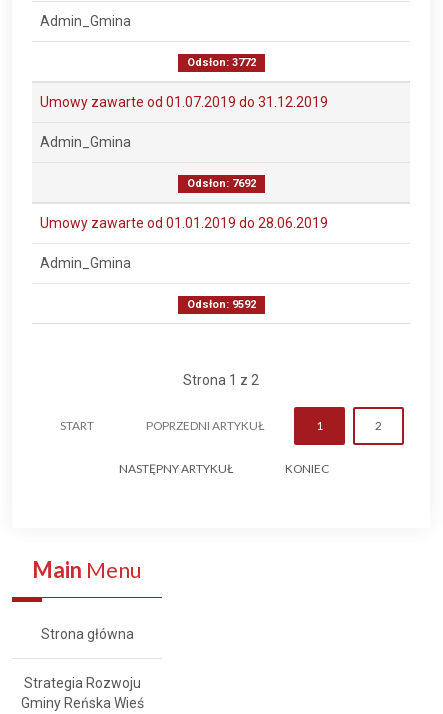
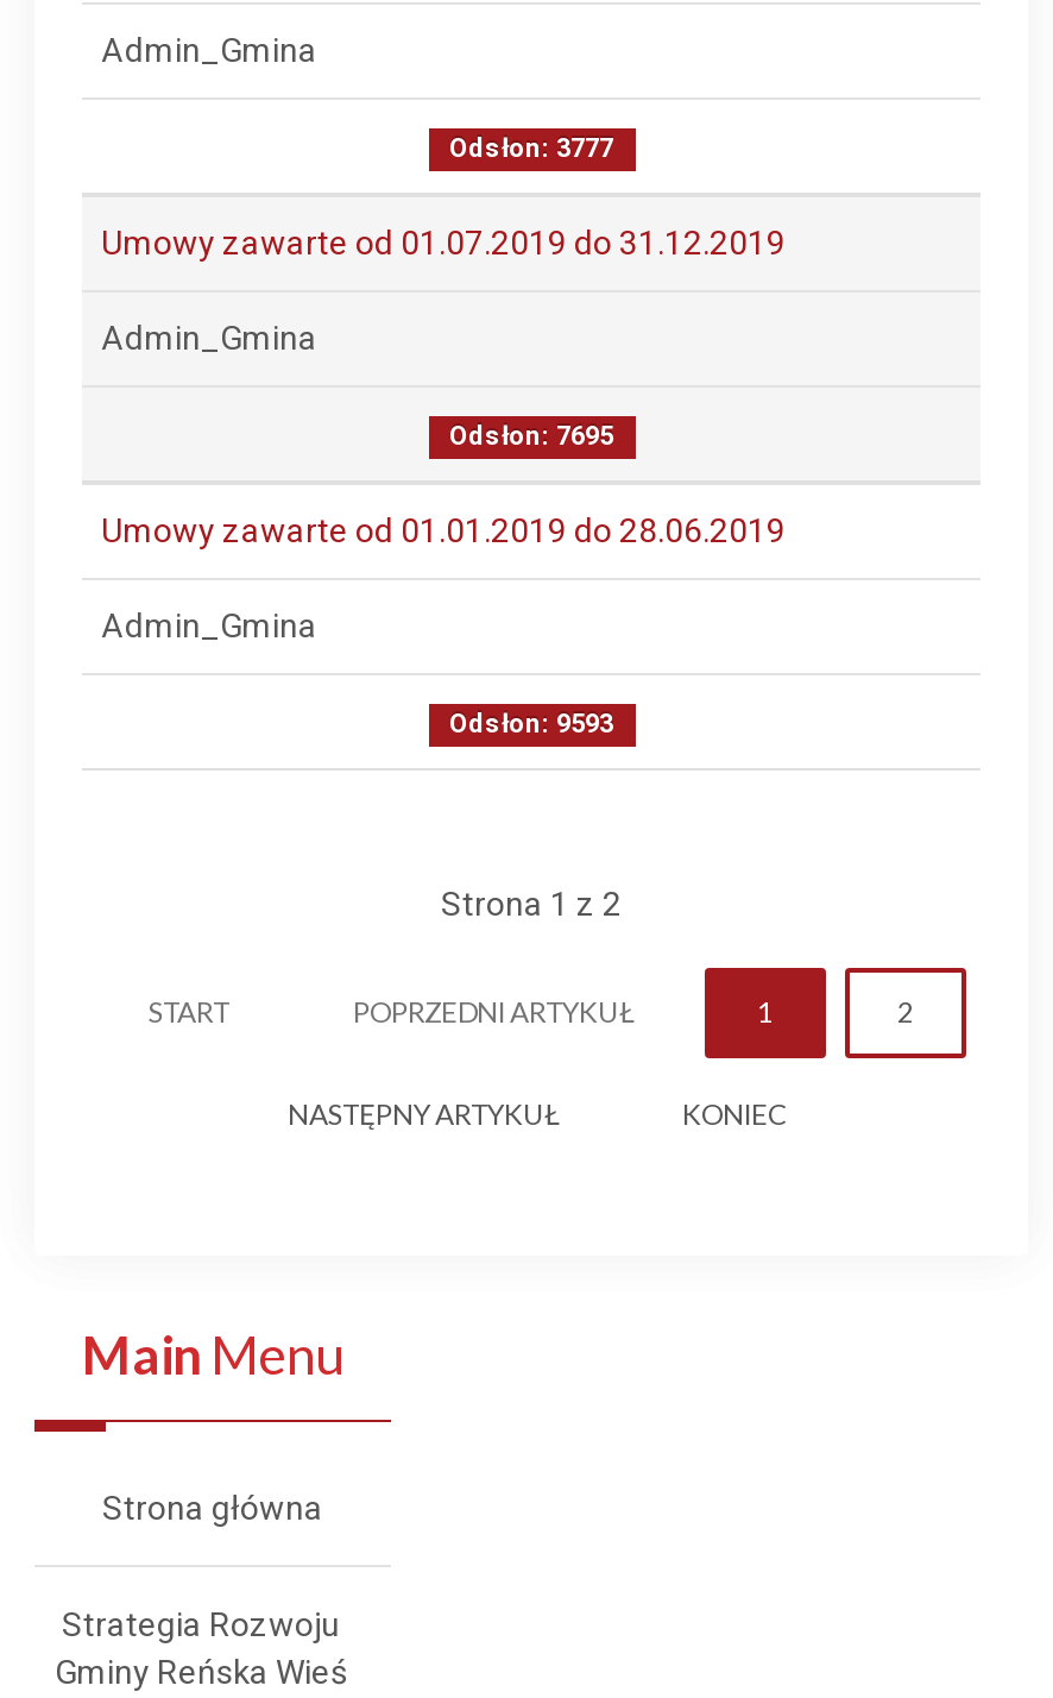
[186,56,255,69] Odsłon: 3772 -> [449,133,613,164] Odsłon: 3777
[186,177,255,190] Odsłon: 7692 -> [449,421,613,452] Odsłon: 7695
[186,298,255,311] Odsłon: 9592 -> [449,709,613,740] Odsłon: 9593

